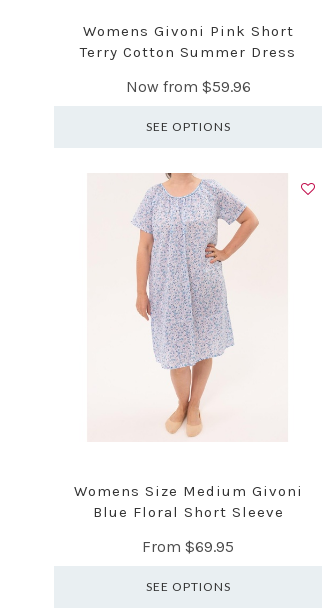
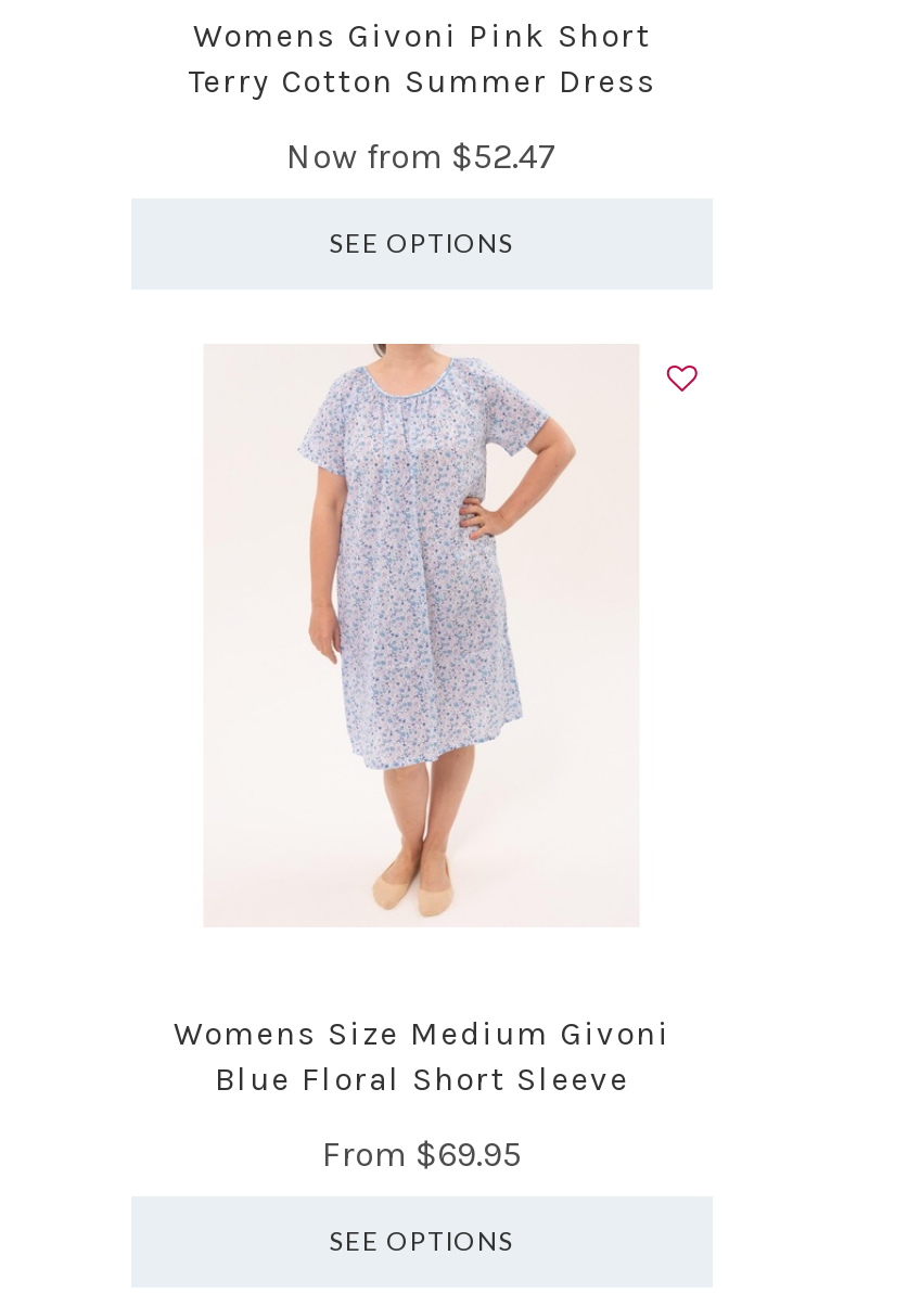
[125,77,250,96] Now from $59.96 -> [286,135,558,176] Now from $52.47

